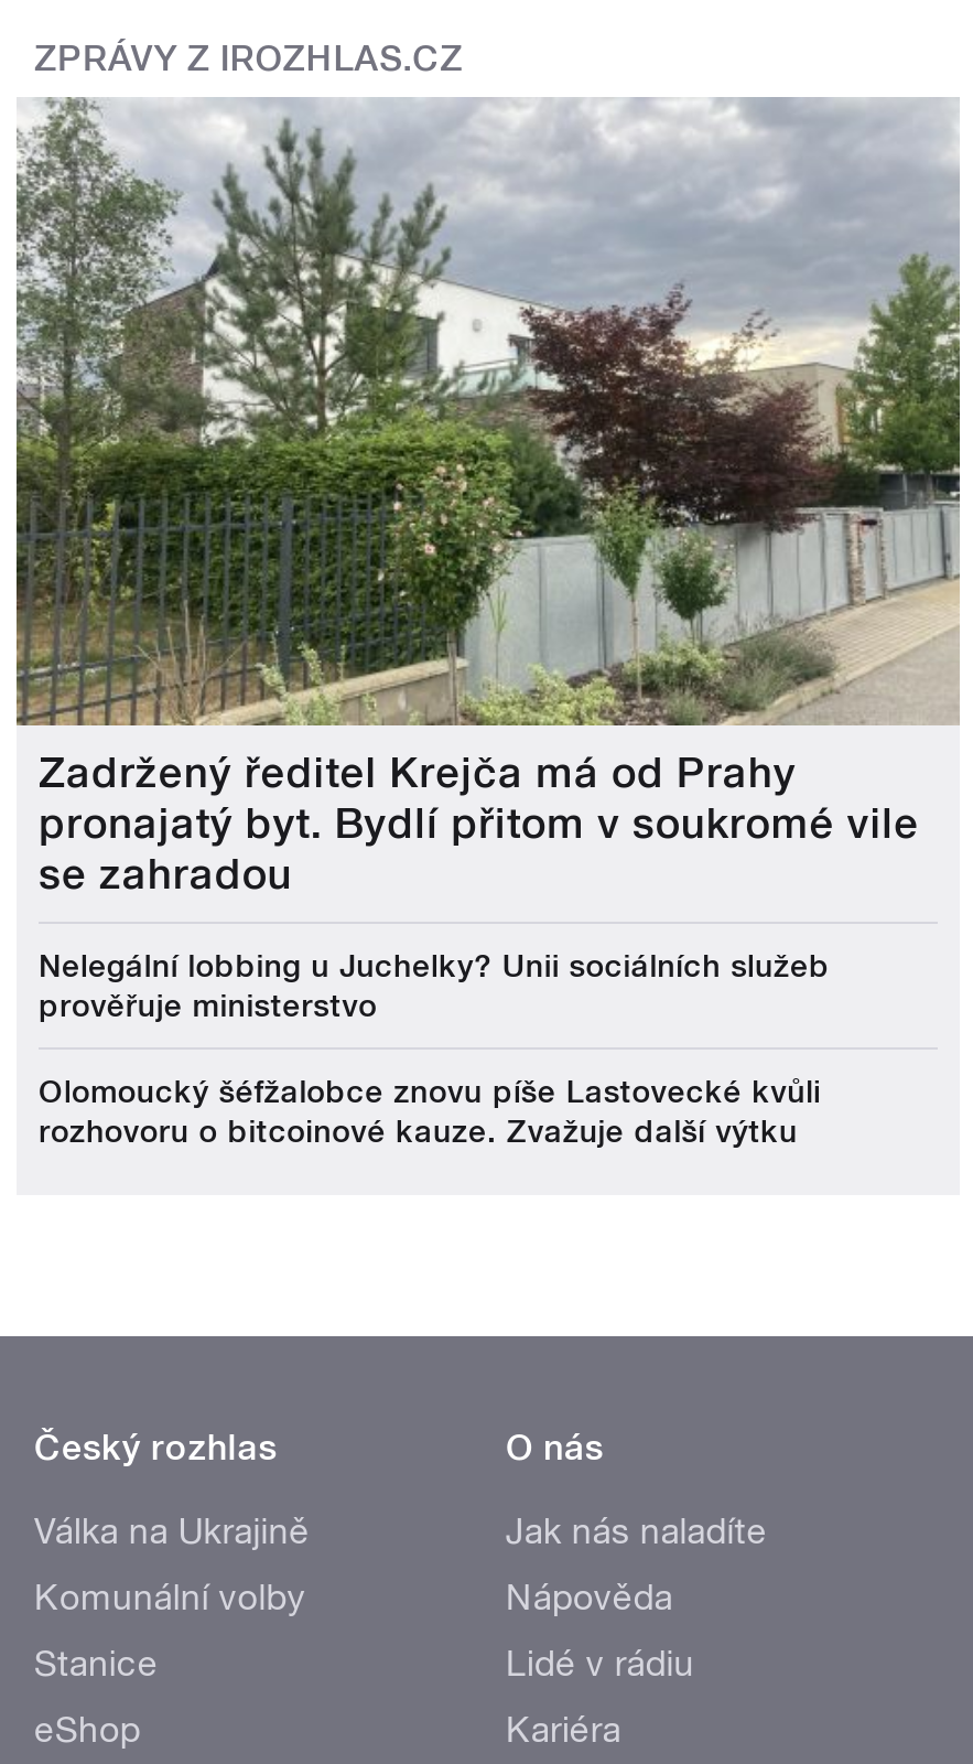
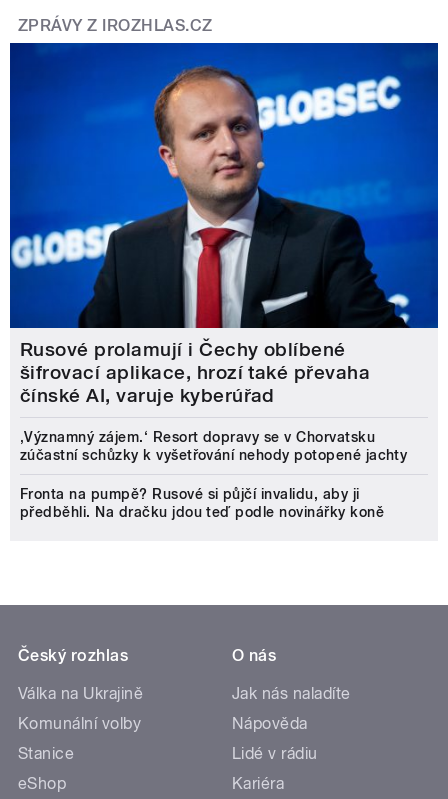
[14,97,962,901] [image] | Zadržený ředitel Krejča má od Prahy | pronajatý byt. Bydlí přitom v soukromé vile | se zahradou -> [9,42,439,407] [image] | Rusové prolamují i Čechy oblíbené | šifrovací aplikace, hrozí také převaha | čínské AI, varuje kyberúřad
[39,949,830,1024] Nelegální lobbing u Juchelky? Unii sociálních služeb | prověřuje ministerstvo -> [20,429,407,463] ‚Významný zájem.‘ Resort dopravy se v Chorvatsku | zúčastní schůzky k vyšetřování nehody potopené jachty
[39,1075,821,1150] Olomoucký šéfžalobce znovu píše Lastovecké kvůli | rozhovoru o bitcoinové kauze. Zvažuje další výtku -> [20,486,384,520] Fronta na pumpě? Rusové si půjčí invalidu, aby ji | předběhli. Na dračku jdou teď podle novinářky koně

